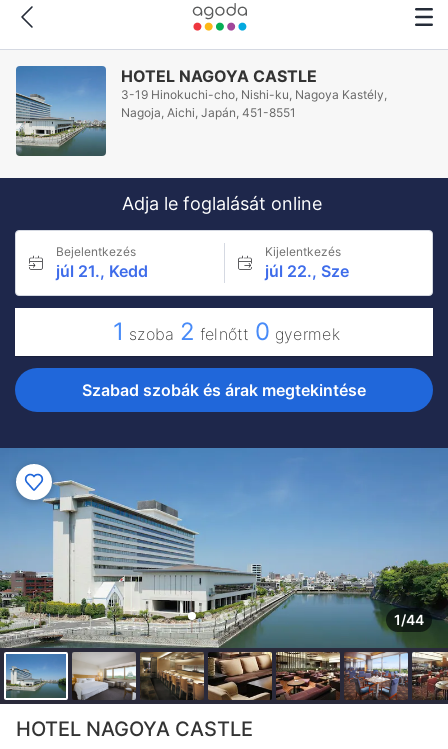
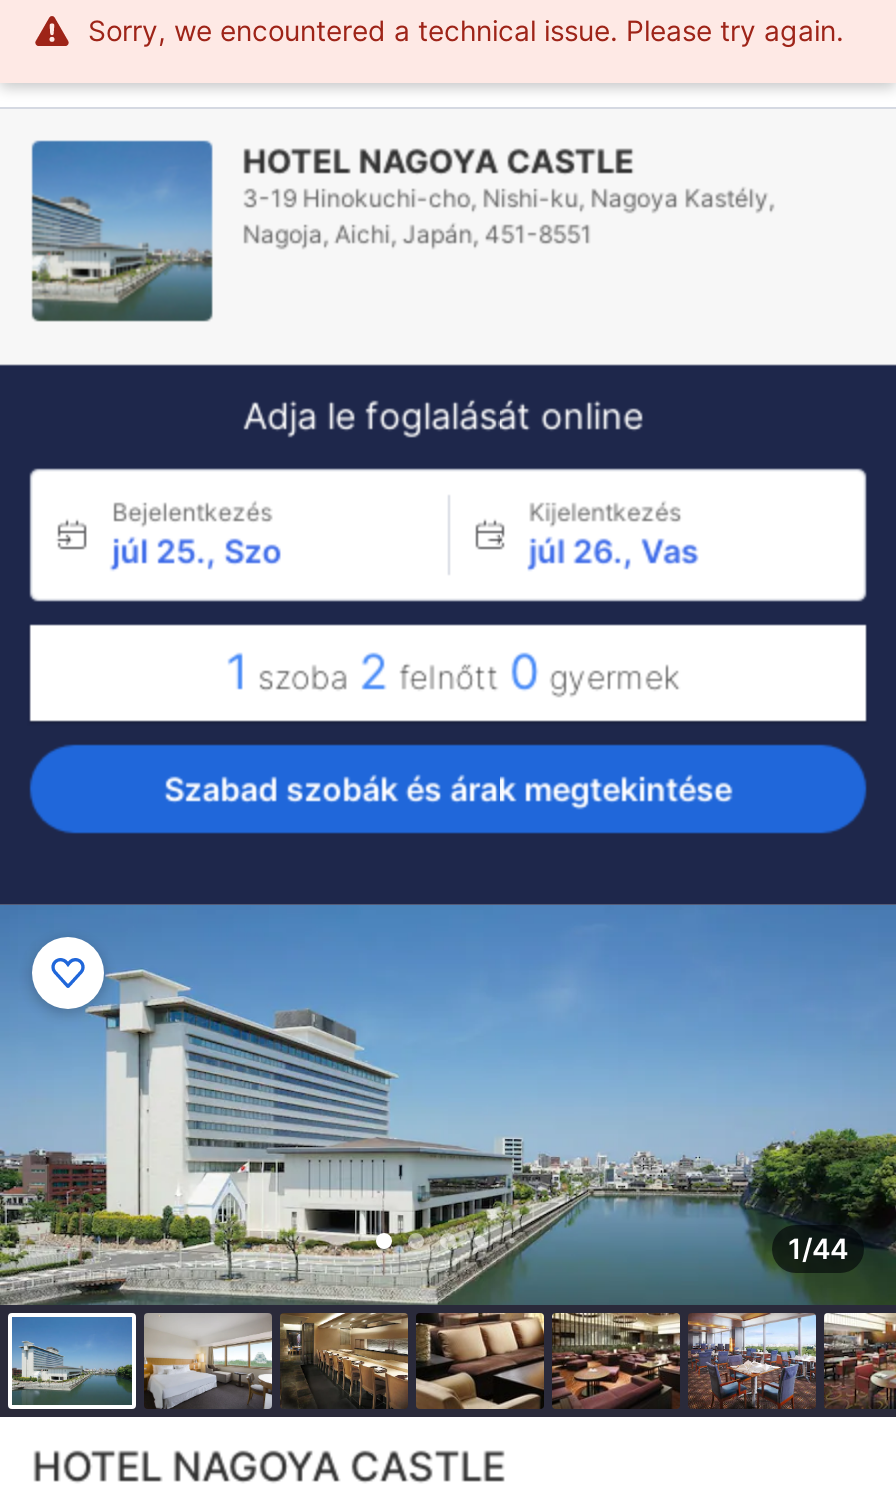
none -> [88,13,844,47] Sorry, we encountered a technical issue. Please try again.
[56,261,148,281] júl 21., Kedd -> [112,531,282,571] júl 25., Szo
[264,261,348,281] júl 22., Sze -> [529,531,699,571] júl 26., Vas

